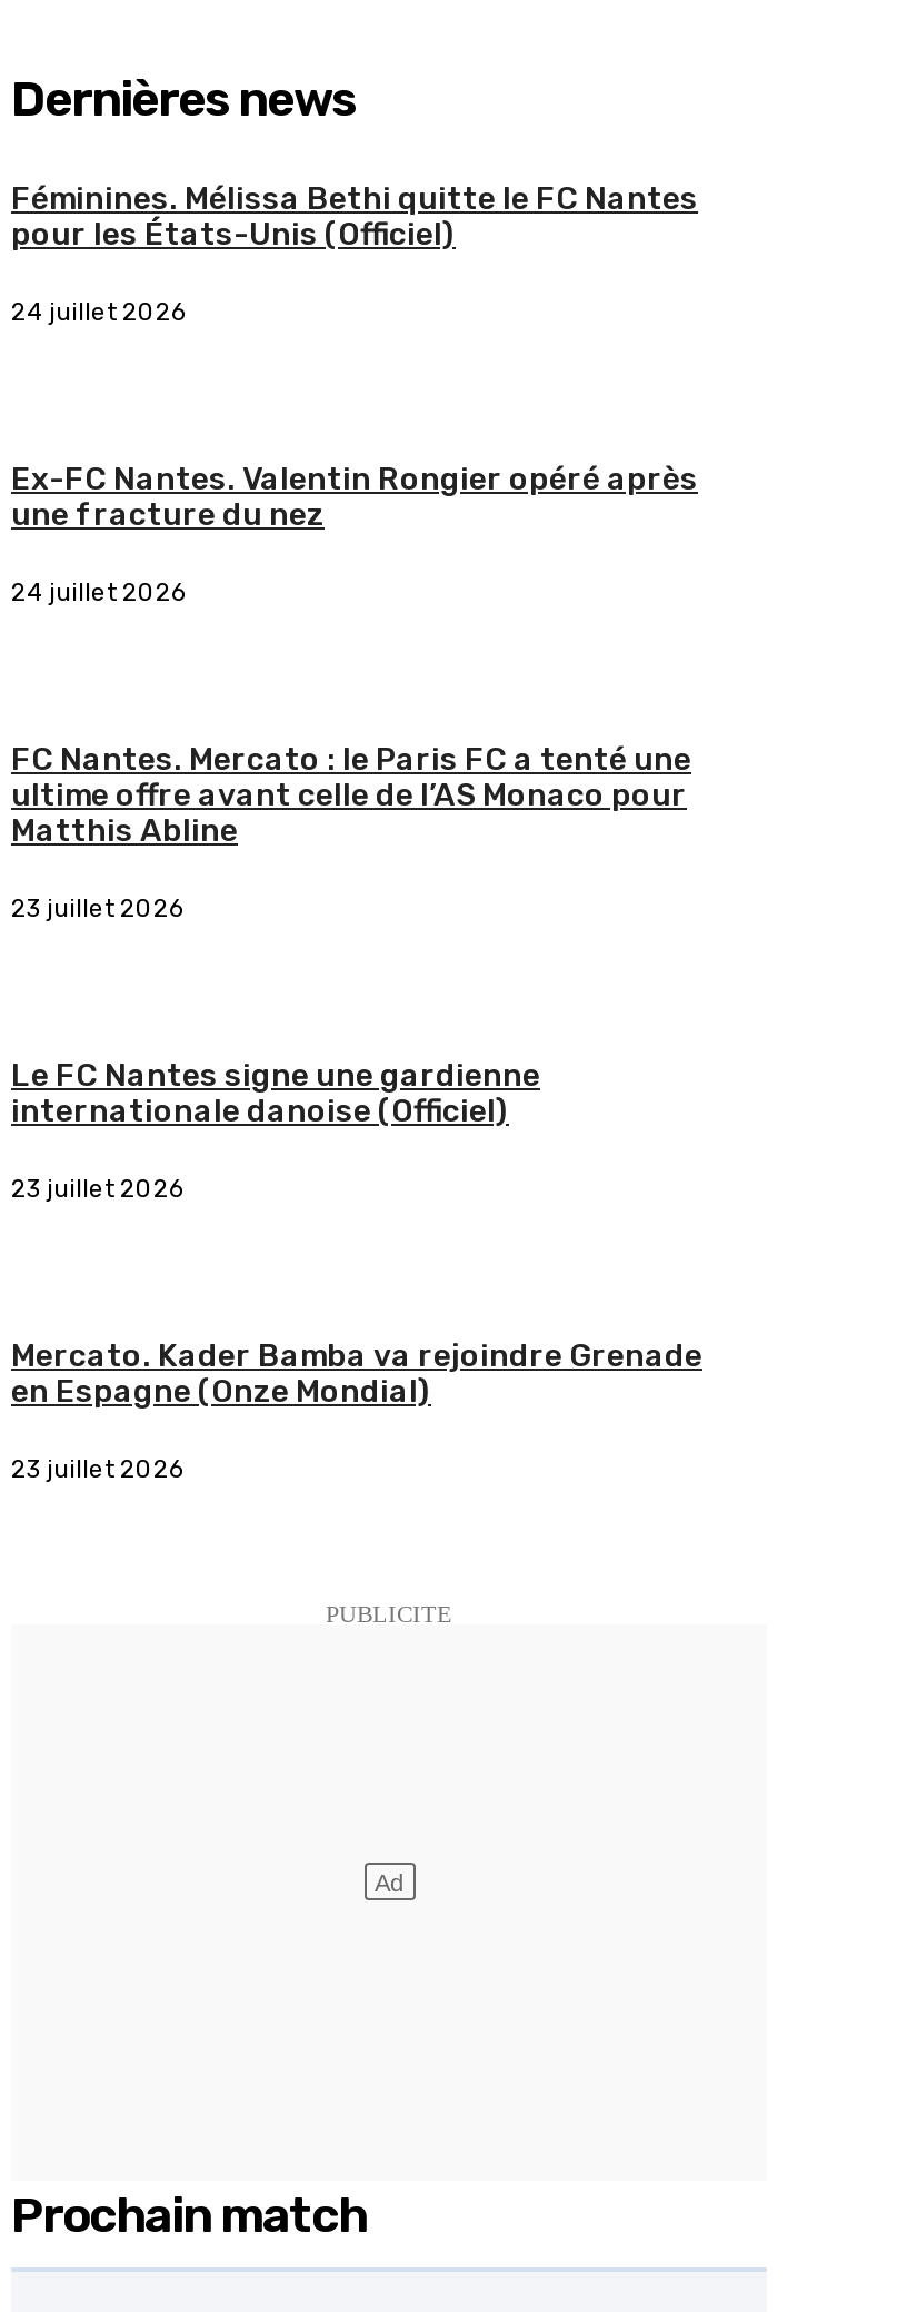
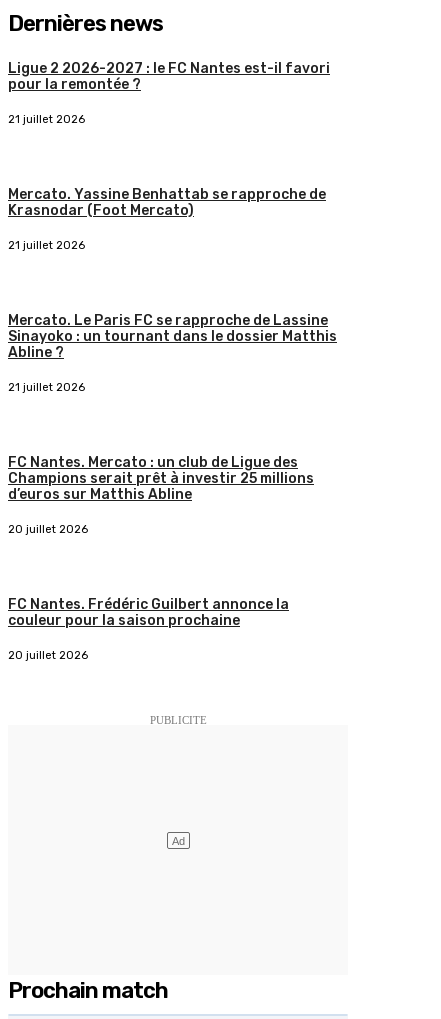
[11,181,698,254] Féminines. Mélissa Bethi quitte le FC Nantes | pour les États-Unis (Officiel) -> [8,60,330,93] Ligue 2 2026-2027 : le FC Nantes est-il favori | pour la remontée ?
[11,299,187,328] 24 juillet 2026 -> [8,113,85,126] 21 juillet 2026
[11,461,698,534] Ex-FC Nantes. Valentin Rongier opéré après | une fracture du nez -> [8,186,326,219] Mercato. Yassine Benhattab se rapproche de | Krasnodar (Foot Mercato)
[11,579,187,608] 24 juillet 2026 -> [8,239,85,252] 21 juillet 2026
[11,741,691,850] FC Nantes. Mercato : le Paris FC a tenté une | ultime offre avant celle de l’AS Monaco pour | Matthis Abline -> [8,312,337,361] Mercato. Le Paris FC se rapproche de Lassine | Sinayoko : un tournant dans le dossier Matthis | Abline ?
[11,895,185,924] 23 juillet 2026 -> [8,381,85,394] 21 juillet 2026
[11,1057,540,1131] Le FC Nantes signe une gardienne | internationale danoise (Officiel) -> [8,454,314,503] FC Nantes. Mercato : un club de Ligue des | Champions serait prêt à investir 25 millions | d’euros sur Matthis Abline
[11,1175,185,1204] 23 juillet 2026 -> [8,523,88,536] 20 juillet 2026
[11,1338,702,1411] Mercato. Kader Bamba va rejoindre Grenade | en Espagne (Onze Mondial) -> [8,596,289,629] FC Nantes. Frédéric Guilbert annonce la | couleur pour la saison prochaine
[11,1456,185,1485] 23 juillet 2026 -> [8,649,88,662] 20 juillet 2026

